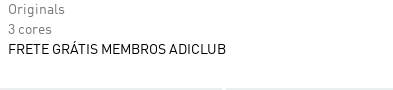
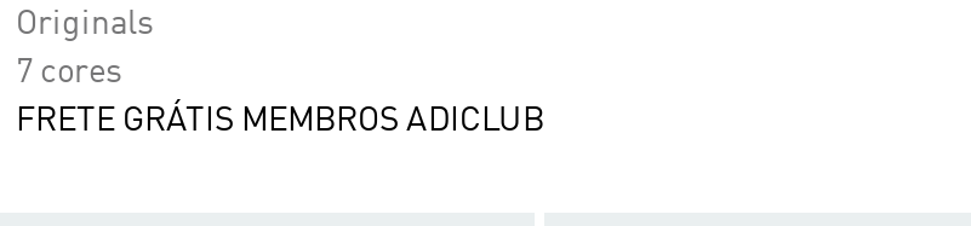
[8,23,52,37] 3 cores -> [16,56,122,89] 7 cores

